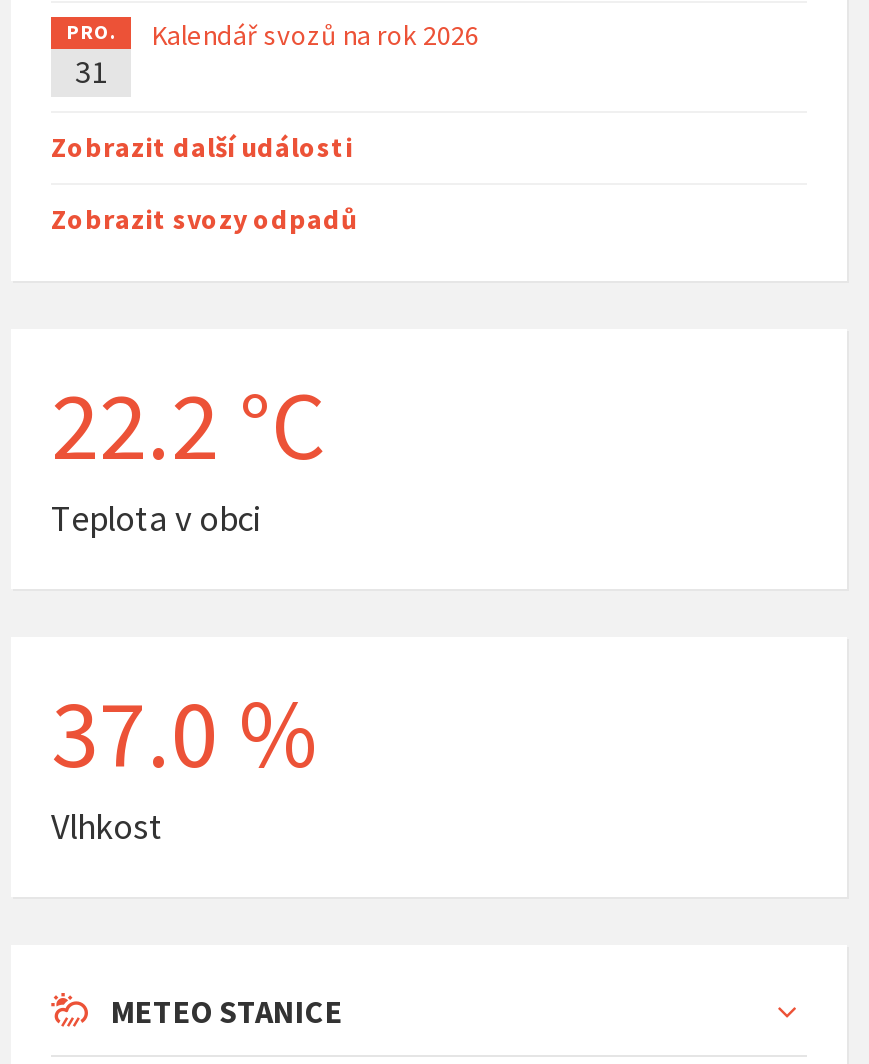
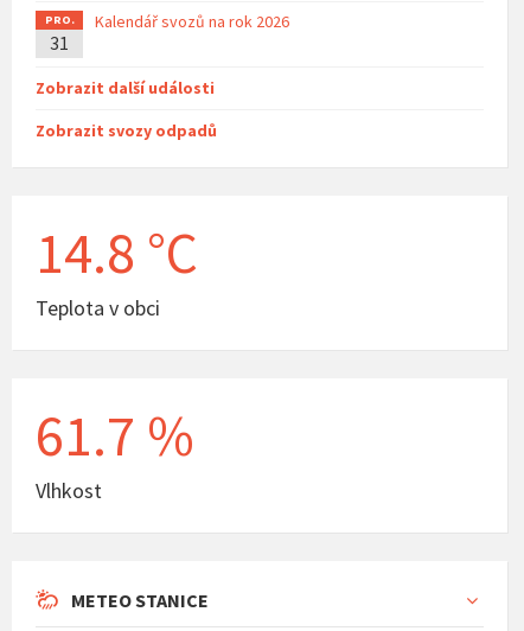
[51,365,325,485] 22.2 °C -> [36,217,198,288] 14.8 °C
[51,673,319,793] 37.0 % -> [36,399,194,471] 61.7 %

